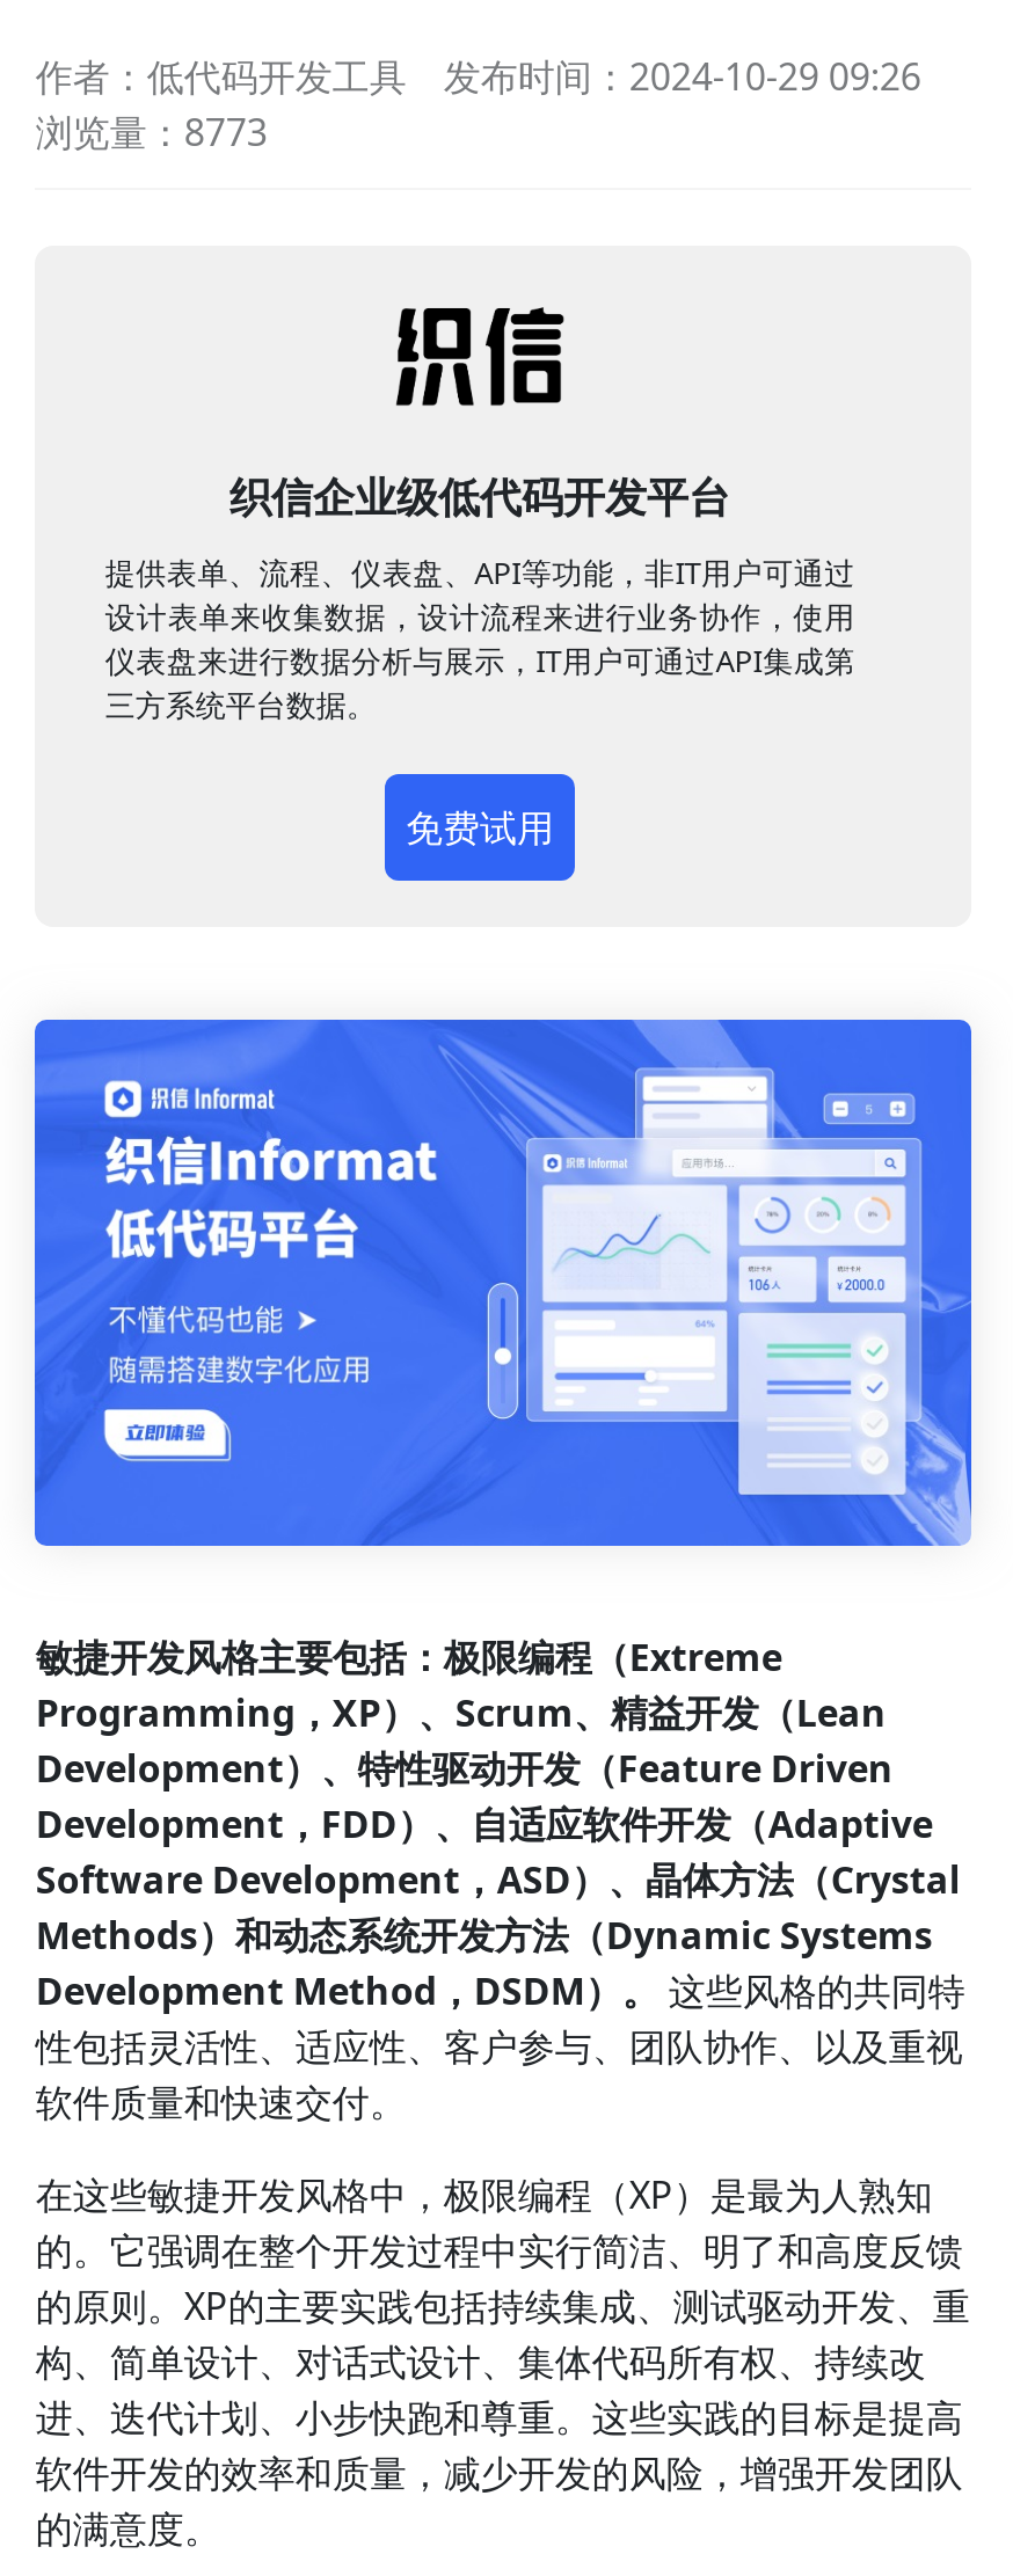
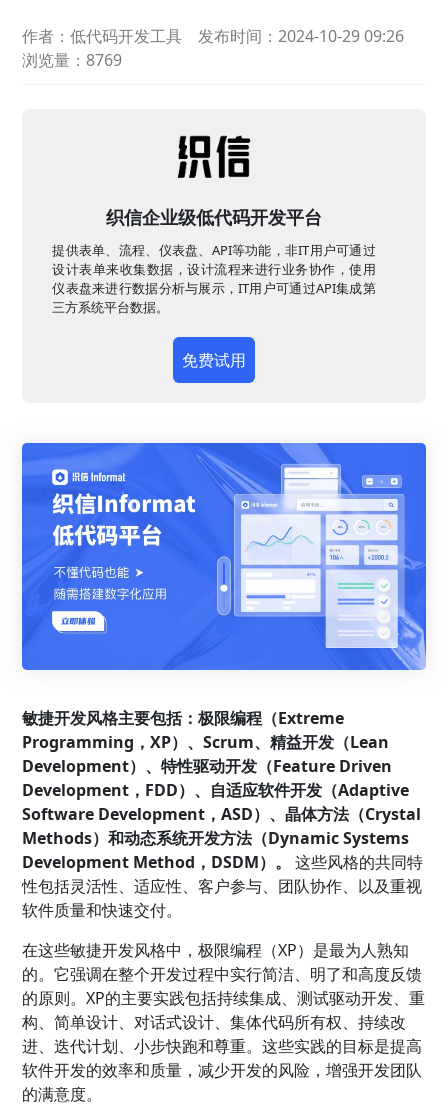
[36,106,268,157] 浏览量：8773 -> [22,49,122,71] 浏览量：8769

